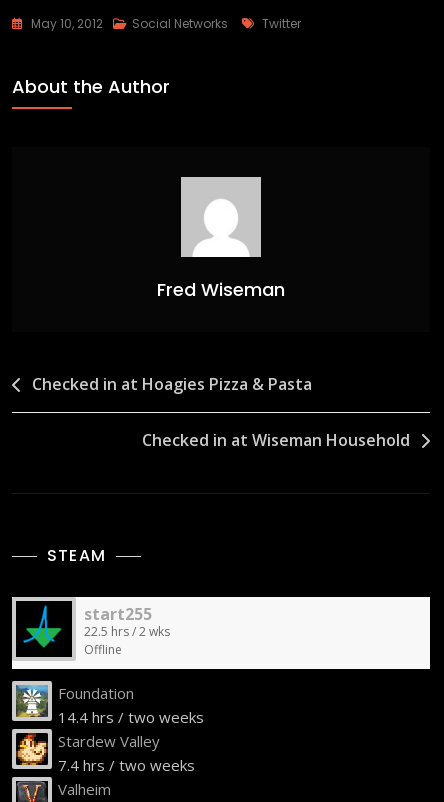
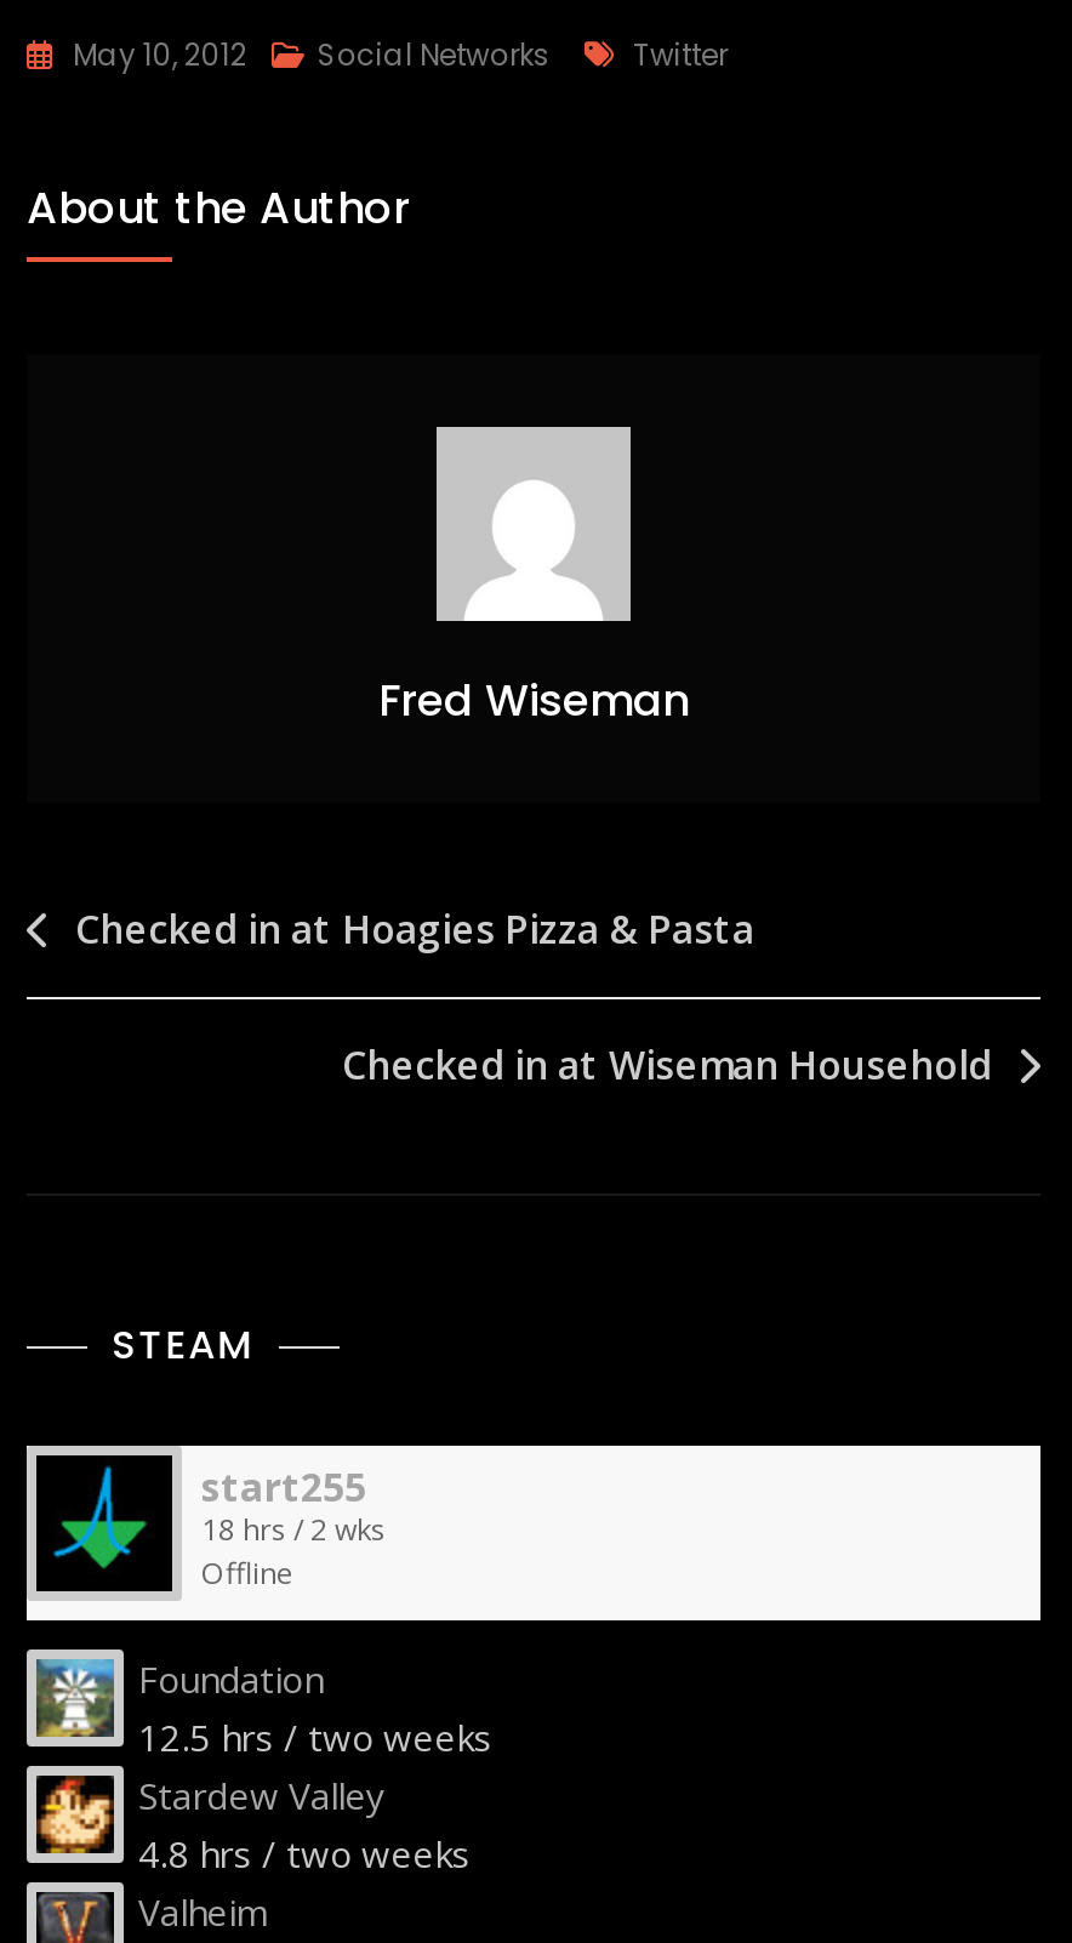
[84,623,170,640] 22.5 hrs / 2 wks -> [201,1509,386,1551] 18 hrs / 2 wks
[58,707,204,727] 14.4 hrs / two weeks -> [138,1713,492,1762] 12.5 hrs / two weeks
[58,755,195,775] 7.4 hrs / two weeks -> [138,1829,471,1878] 4.8 hrs / two weeks

